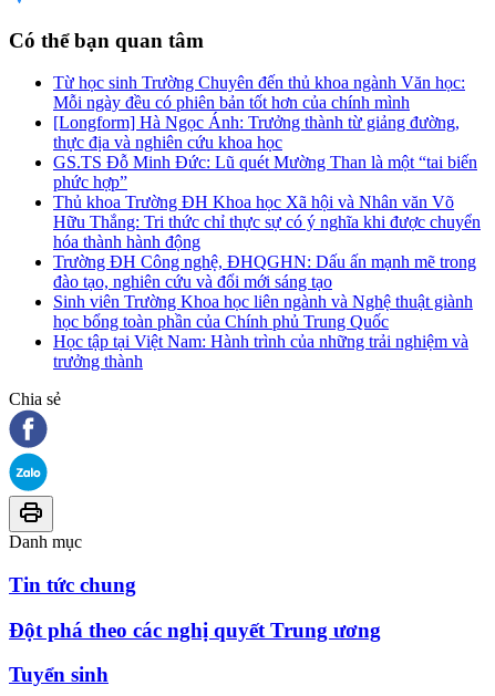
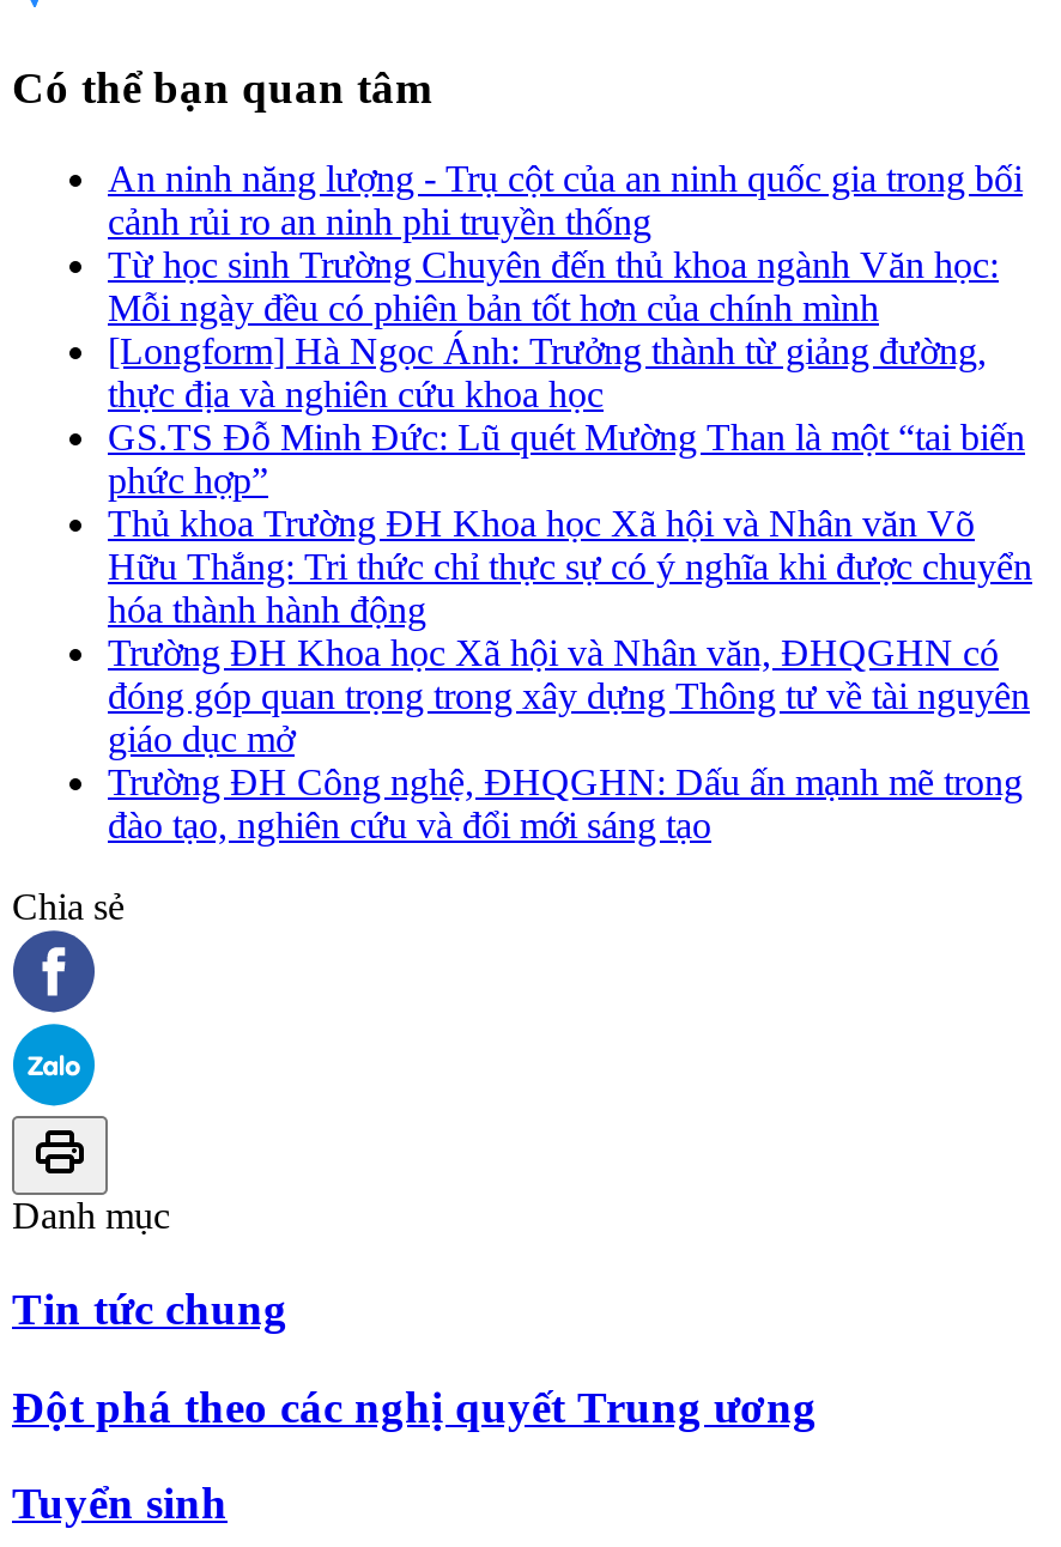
none -> [108,159,1023,243] An ninh năng lượng - Trụ cột của an ninh quốc gia trong bối | cảnh rủi ro an ninh phi truyền thống
moved [53,73,481,252] -> [108,245,1032,631]: Từ học sinh Trường Chuyên đến thủ khoa ngành Văn học: | Mỗi ngày đều có phiên bản tốt hơn của chính mình | [Longform] Hà Ngọc Ánh: Trưởng thành từ giảng đường, | ... | Hữu Thắng: Tri thức chỉ thực sự có ý nghĩa khi được chuyển | hóa thành hành động
none -> [108,633,1030,760] Trường ĐH Khoa học Xã hội và Nhân văn, ĐHQGHN có | đóng góp quan trọng trong xây dựng Thông tư về tài nguyên | giáo dục mở
moved [53,253,476,291] -> [108,762,1023,846]: Trường ĐH Công nghệ, ĐHQGHN: Dấu ấn mạnh mẽ trong | đào tạo, nghiên cứu và đổi mới sáng tạo
[53,292,473,371] Sinh viên Trường Khoa học liên ngành và Nghệ thuật giành | học bổng toàn phần của Chính phủ Trung Quốc | Học tập tại Việt Nam: Hành trình của những trải nghiệm và | trưởng thành -> none

